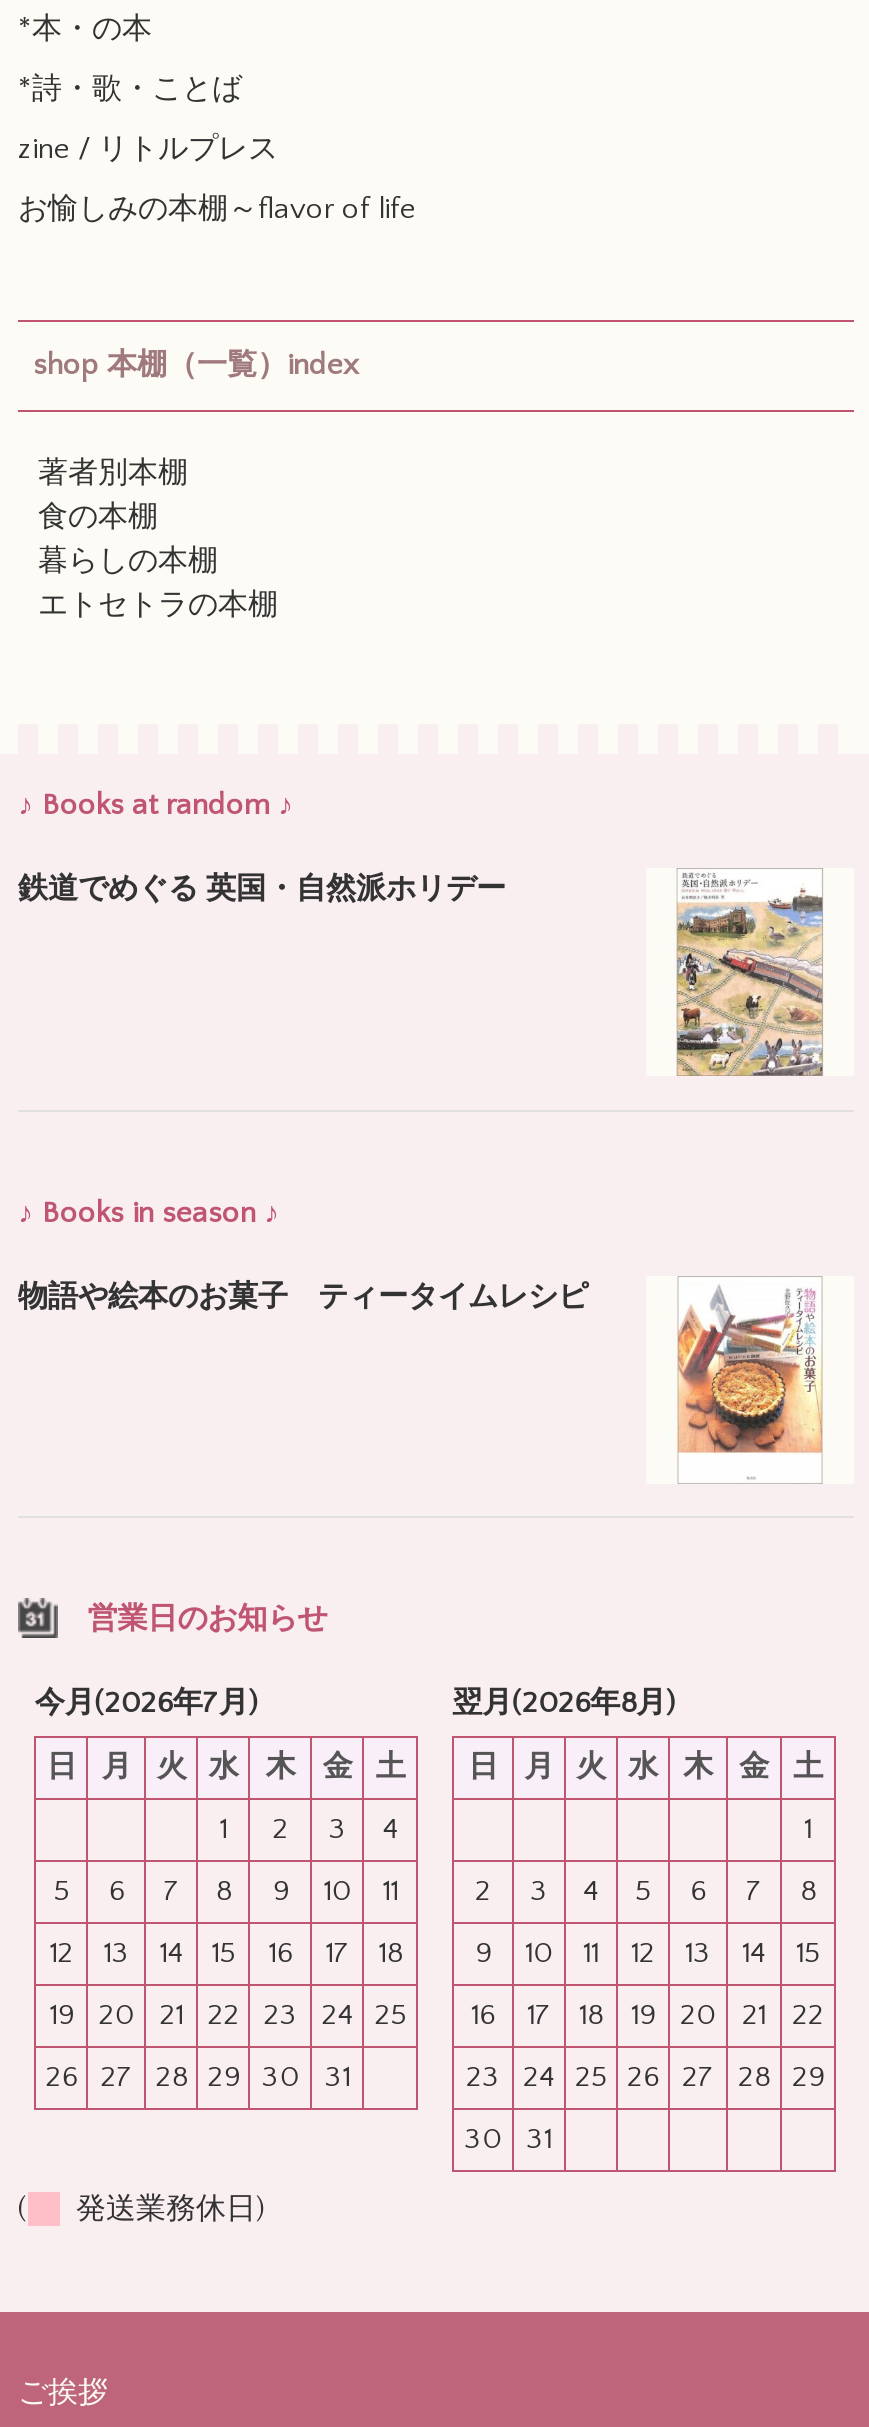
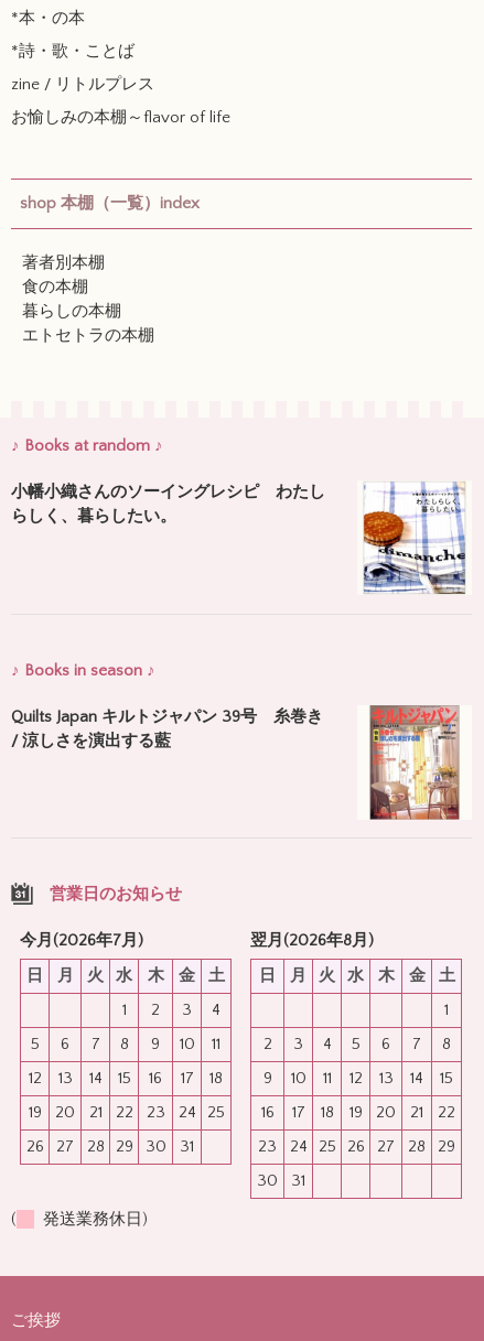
[18,872,506,906] 鉄道でめぐる 英国・自然派ホリデー -> [11,483,325,526] 小幡小織さんのソーイングレシピ わたし | らしく、暮らしたい。
[656,870,842,1078] [image] -> [362,480,466,595] [image]
[18,1279,588,1313] 物語や絵本のお菓子 ティータイムレシピ -> [11,707,323,750] Quilts Japan キルトジャパン 39号 糸巻き | / 涼しさを演出する藍
[668,1276,832,1484] [image] -> [368,704,461,821] [image]

